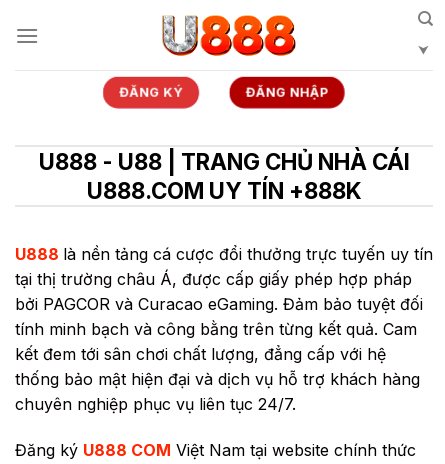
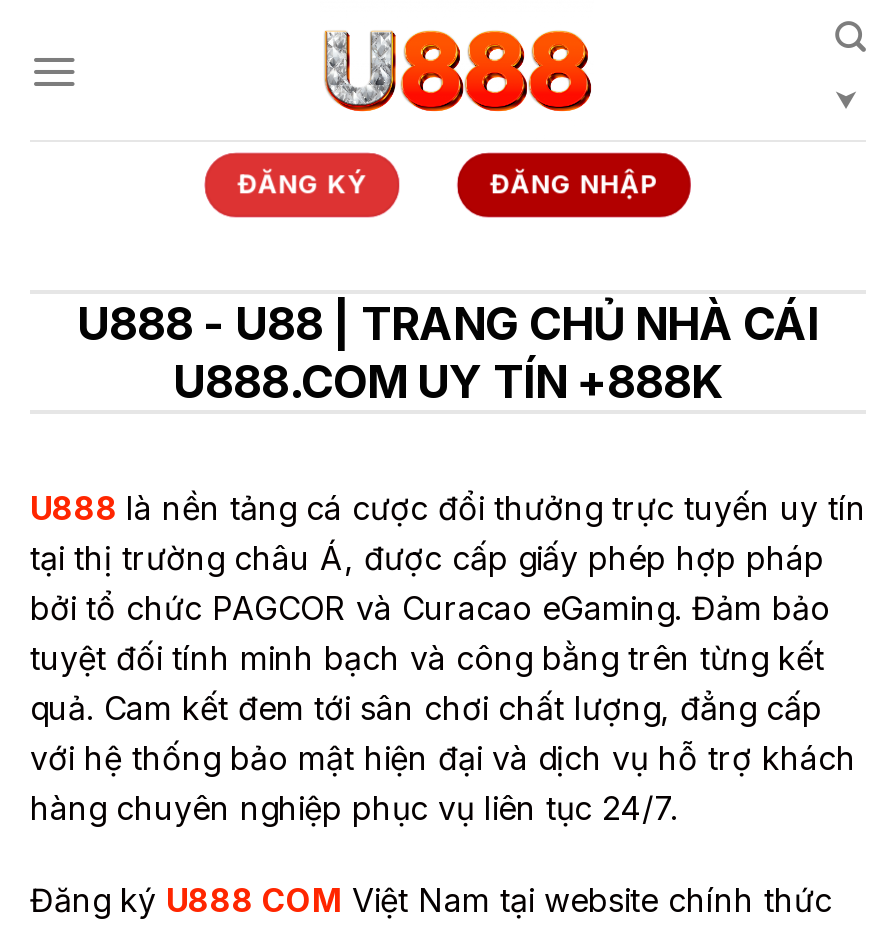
[15,294,423,414] bởi PAGCOR và Curacao eGaming. Đảm bảo tuyệt đối | tính minh bạch và công bằng trên từng kết quả. Cam | kết đem tới sân chơi chất lượng, đẳng cấp với hệ | thống bảo mật hiện đại và dịch vụ hỗ trợ khách hàng | chuyên nghiệp phục vụ liên tục 24/7. -> [30,588,856,828] bởi tổ chức PAGCOR và Curacao eGaming. Đảm bảo | tuyệt đối tính minh bạch và công bằng trên từng kết | quả. Cam kết đem tới sân chơi chất lượng, đẳng cấp | với hệ thống bảo mật hiện đại và dịch vụ hỗ trợ khách | hàng chuyên nghiệp phục vụ liên tục 24/7.

